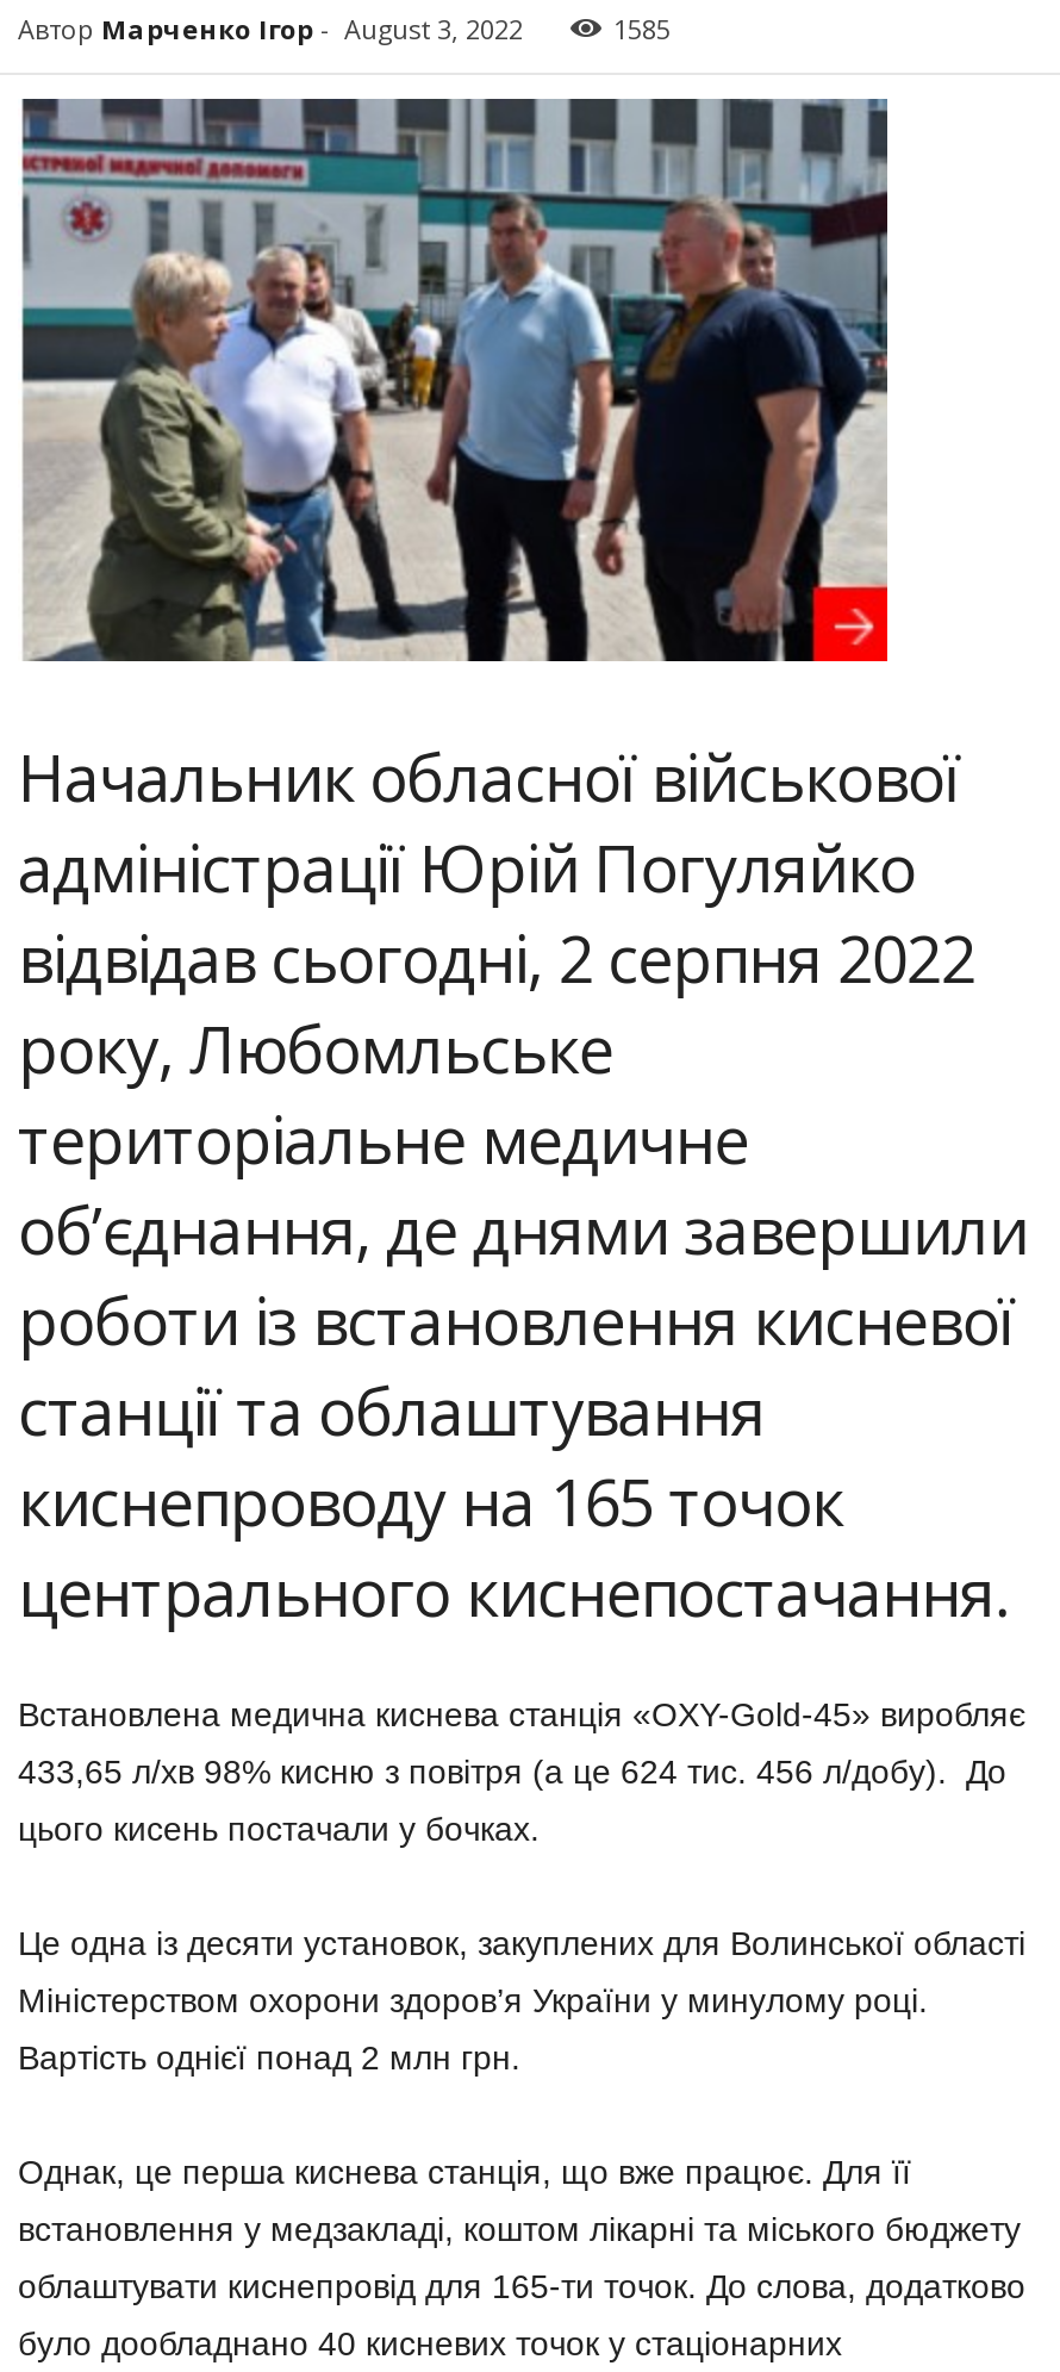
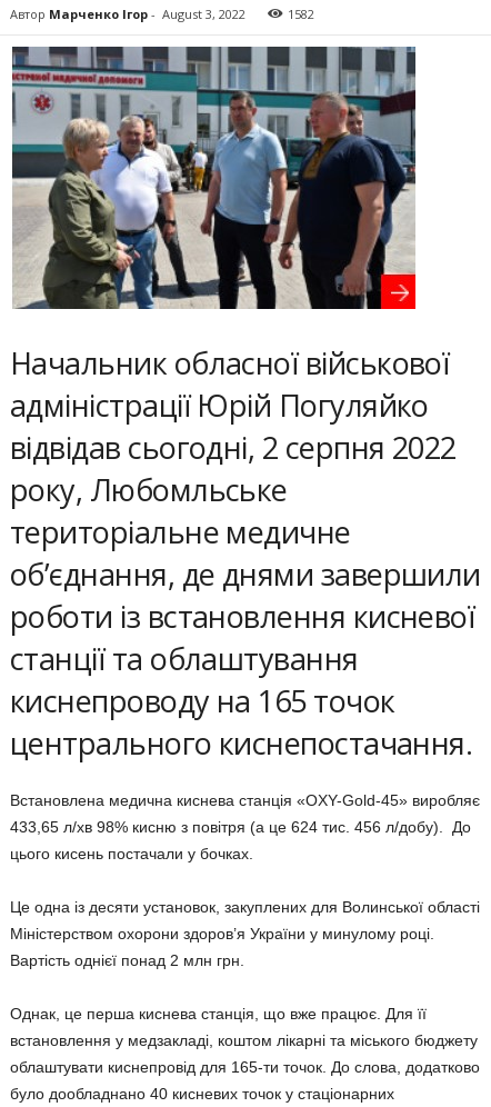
[613,11,671,46] 1585 -> [288,6,314,22] 1582

